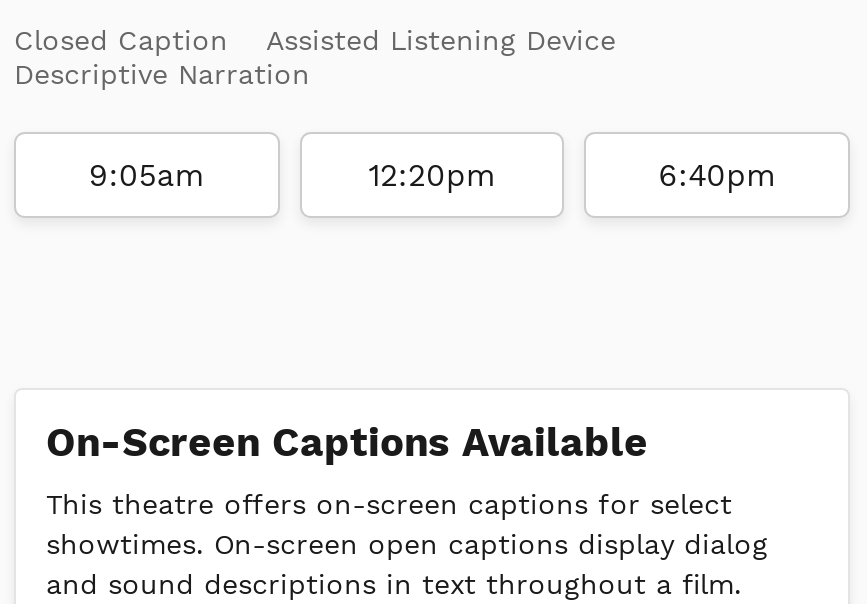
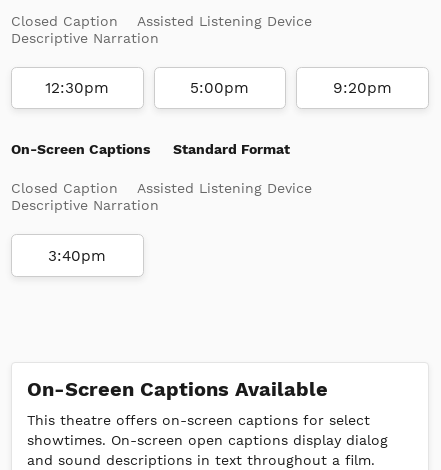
[89,157,776,193] 9:05am | 12:20pm | 6:40pm -> [11,79,392,265] 12:30pm | 5:00pm | 9:20pm | On-Screen Captions | Standard Format | Closed Caption | Assisted Listening Device | Descriptive Narration | 3:40pm

